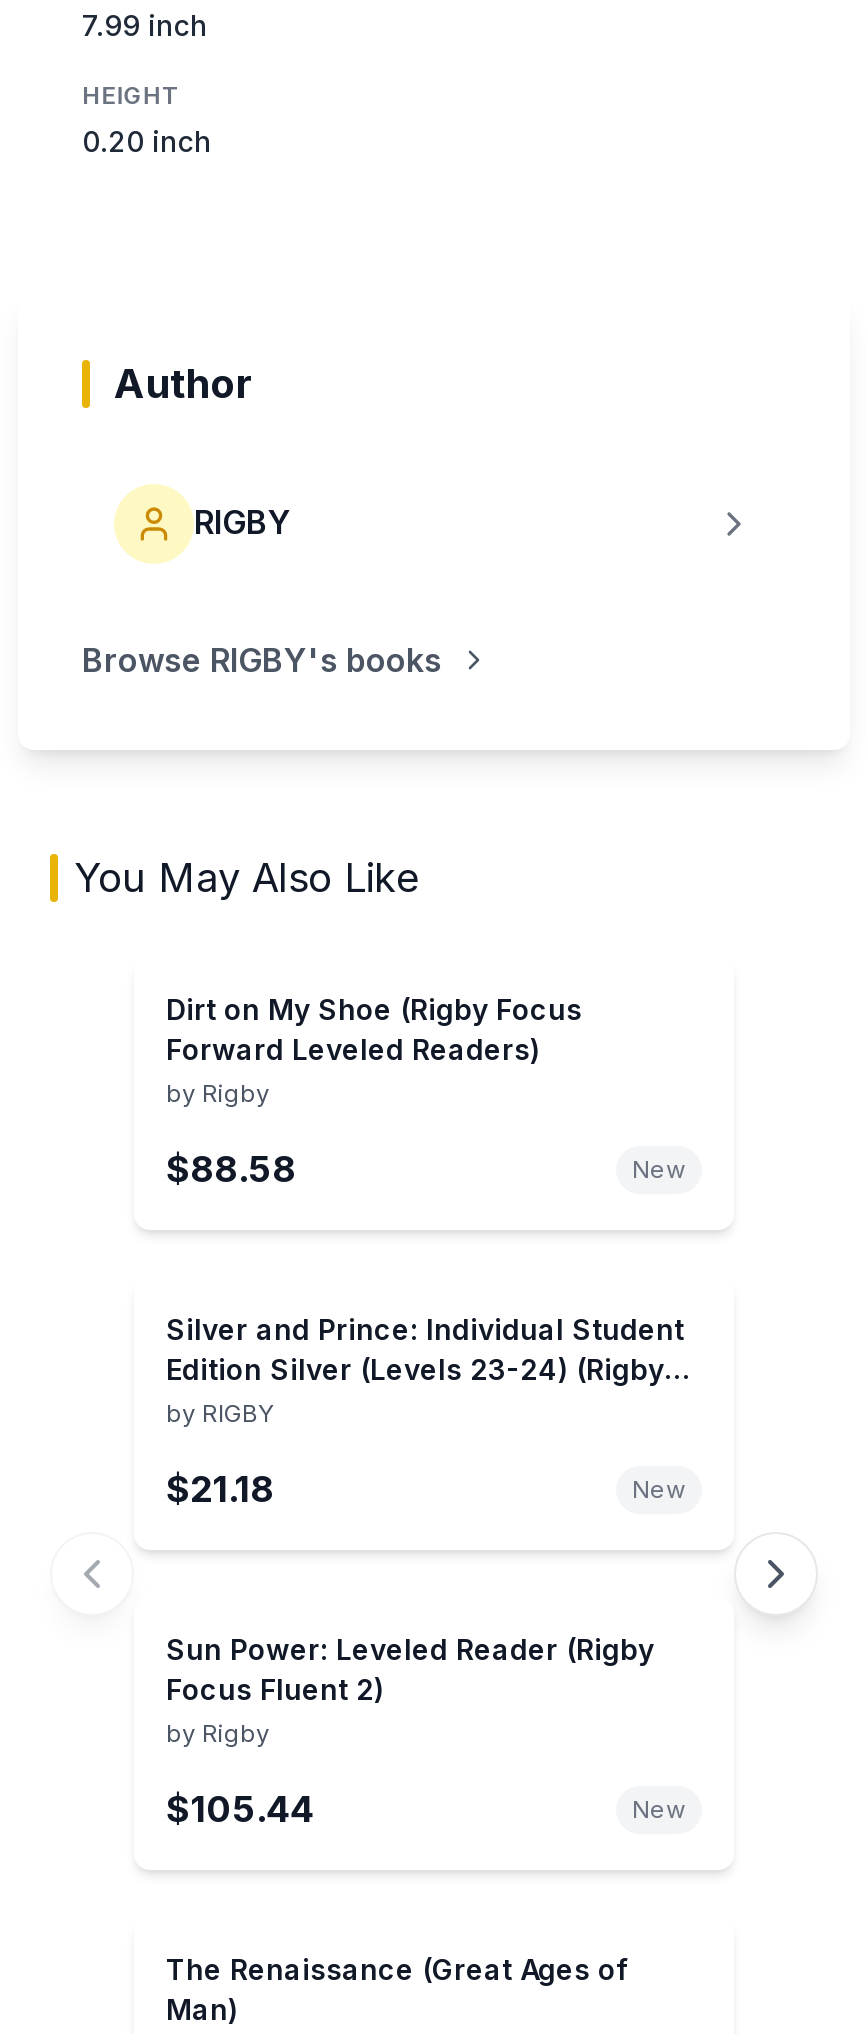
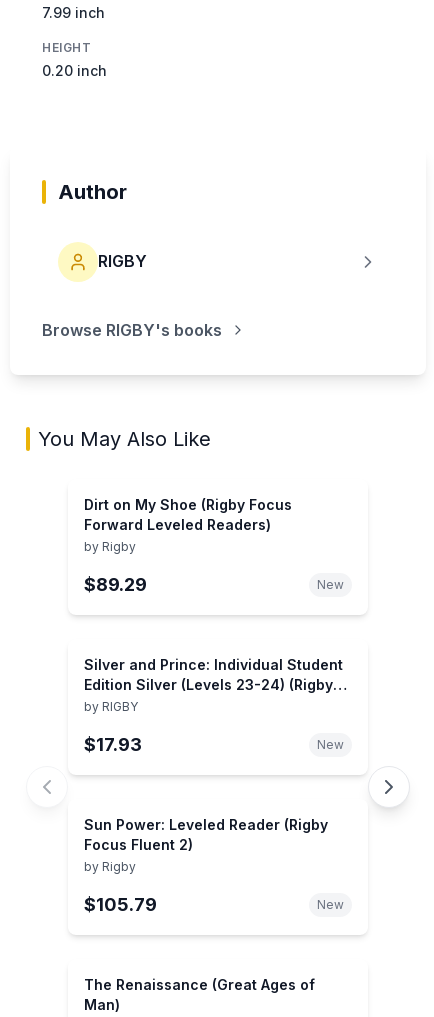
[166,1147,296,1189] $88.58 -> [84,573,147,594] $89.29
[166,1467,274,1509] $21.18 -> [84,733,142,754] $17.93
[166,1787,314,1829] $105.44 -> [84,893,157,914] $105.79

